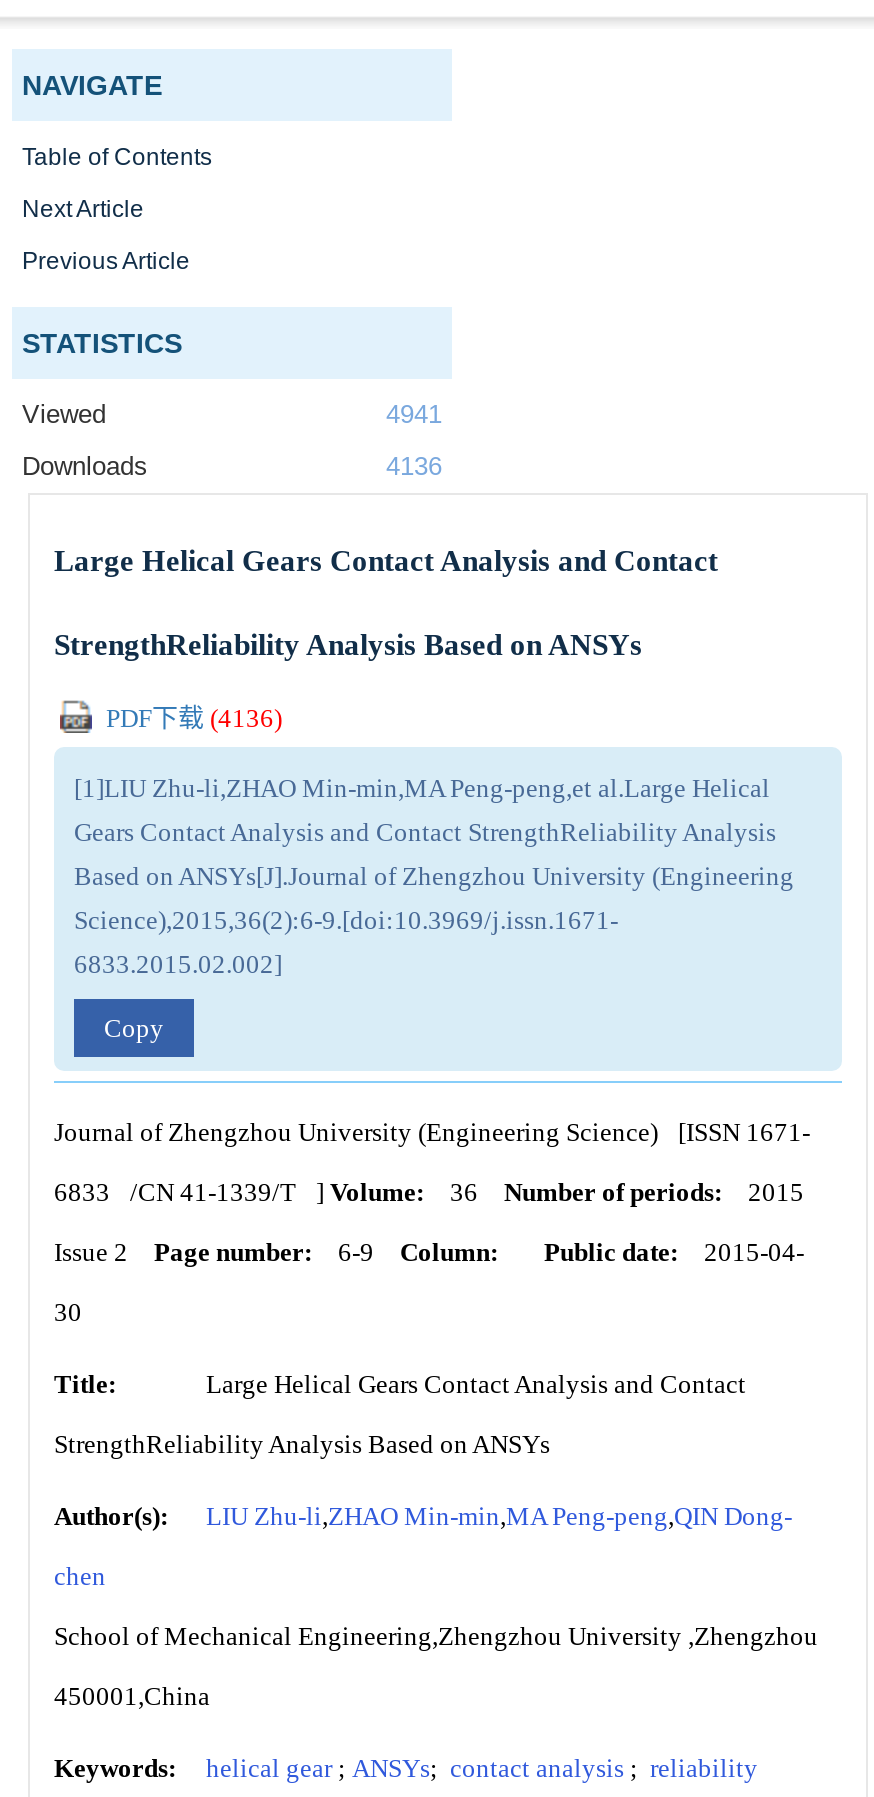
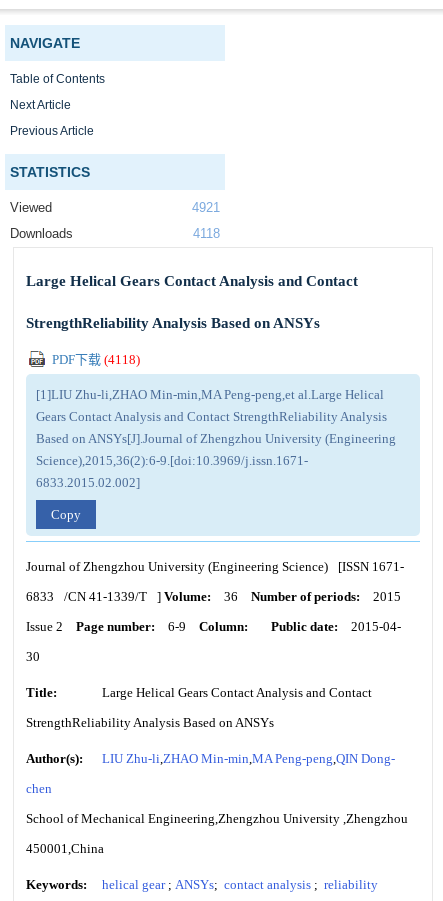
[386,399,442,429] 4941 -> [192,200,220,215] 4921
[386,451,442,481] 4136 -> [193,226,220,241] 4118
[100,703,282,733] PDF下载(4136) -> [49,352,140,367] PDF下载(4118)

